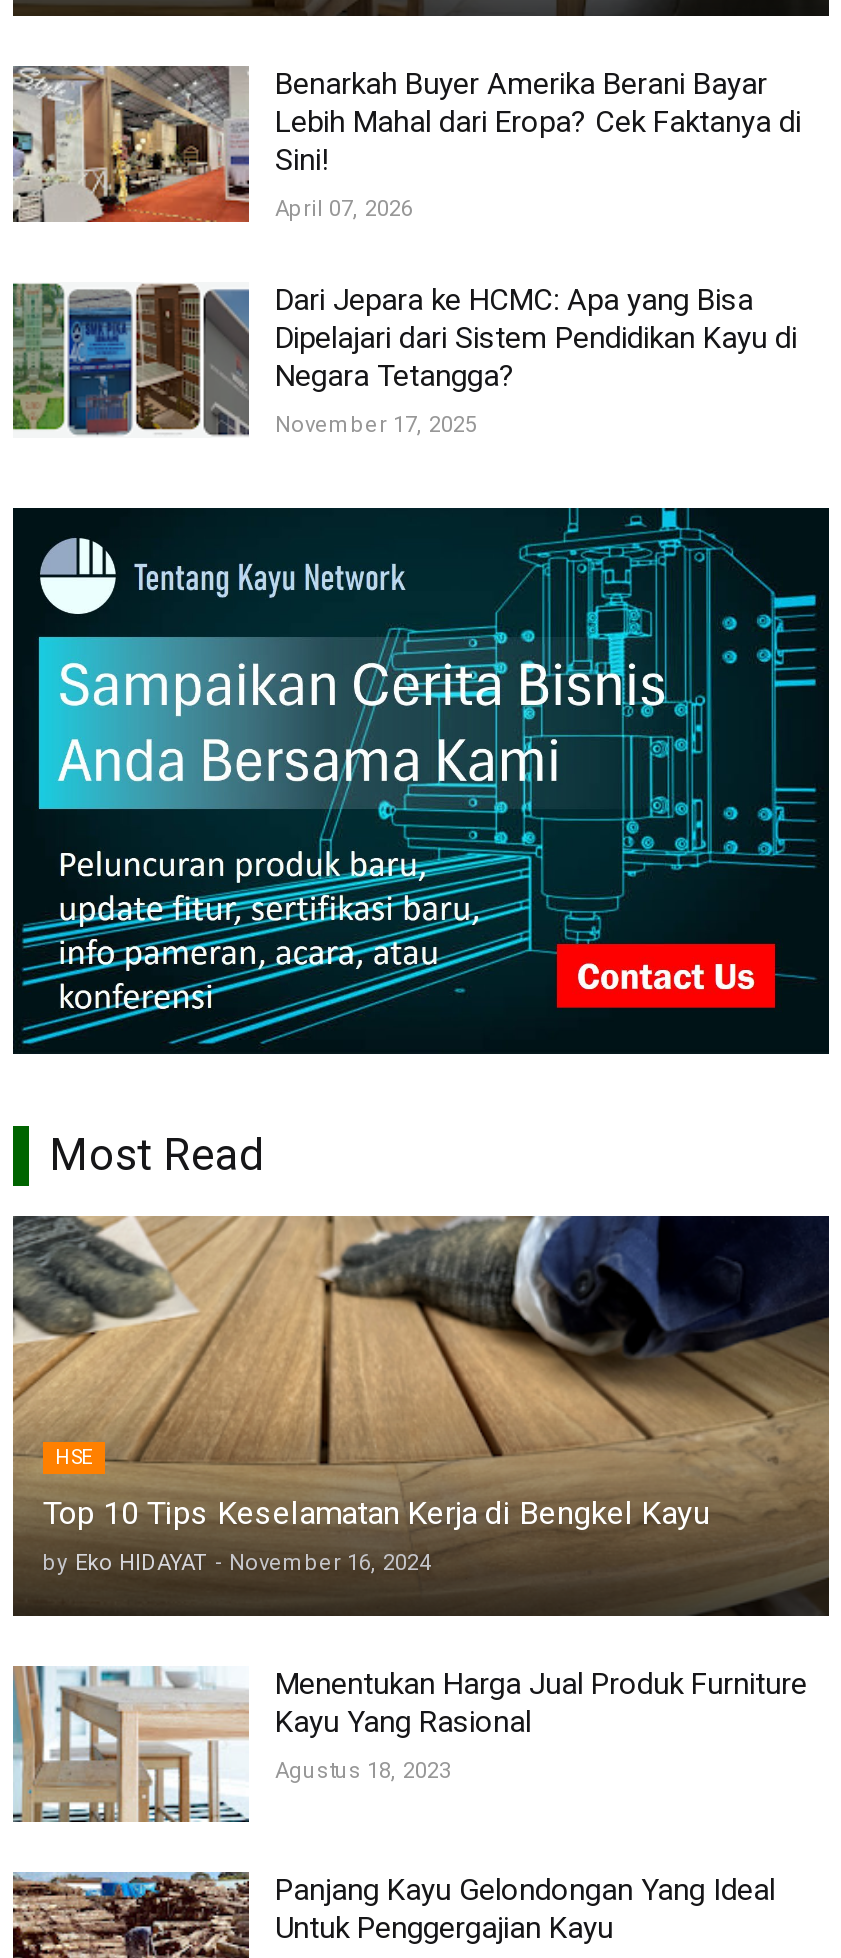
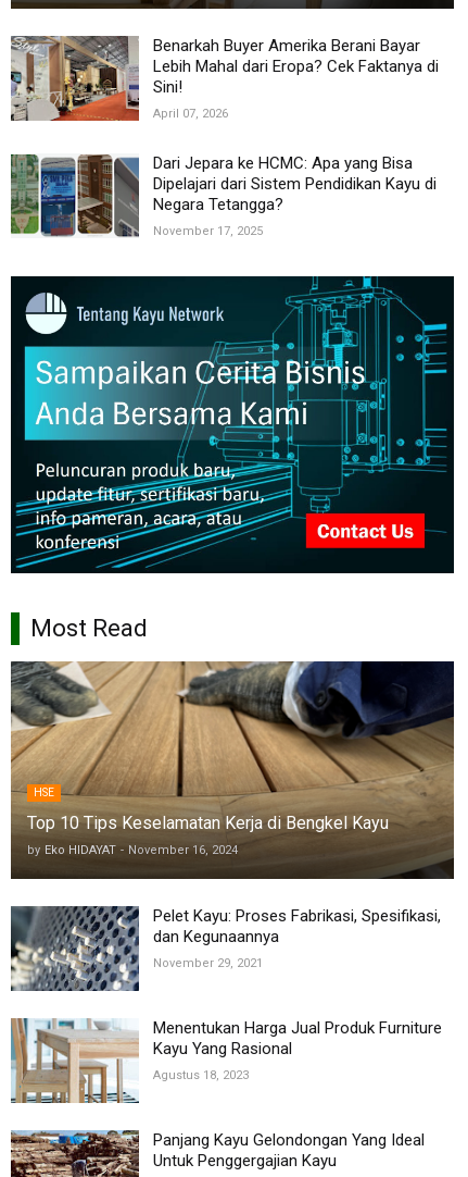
none -> [11,905,441,991] [image] | Pelet Kayu: Proses Fabrikasi, Spesifikasi, | dan Kegunaannya | November 29, 2021

